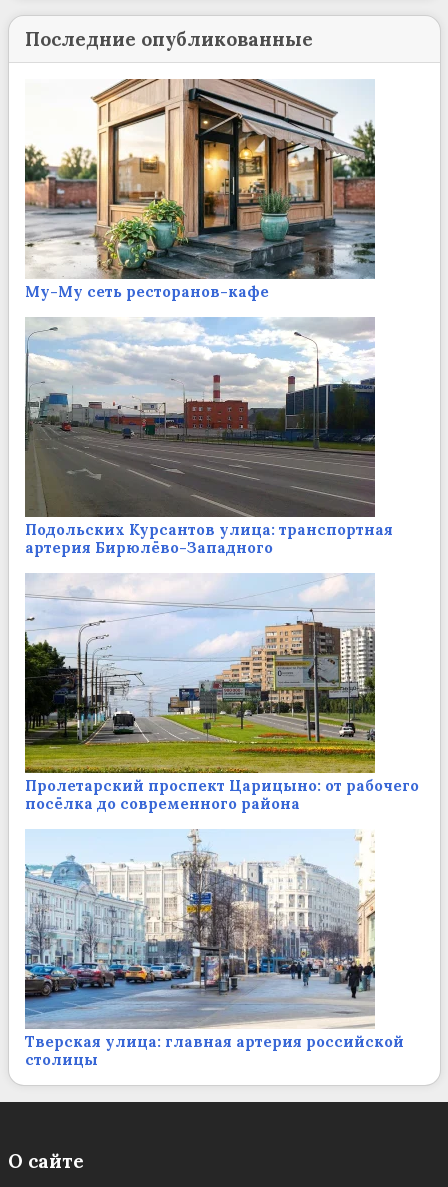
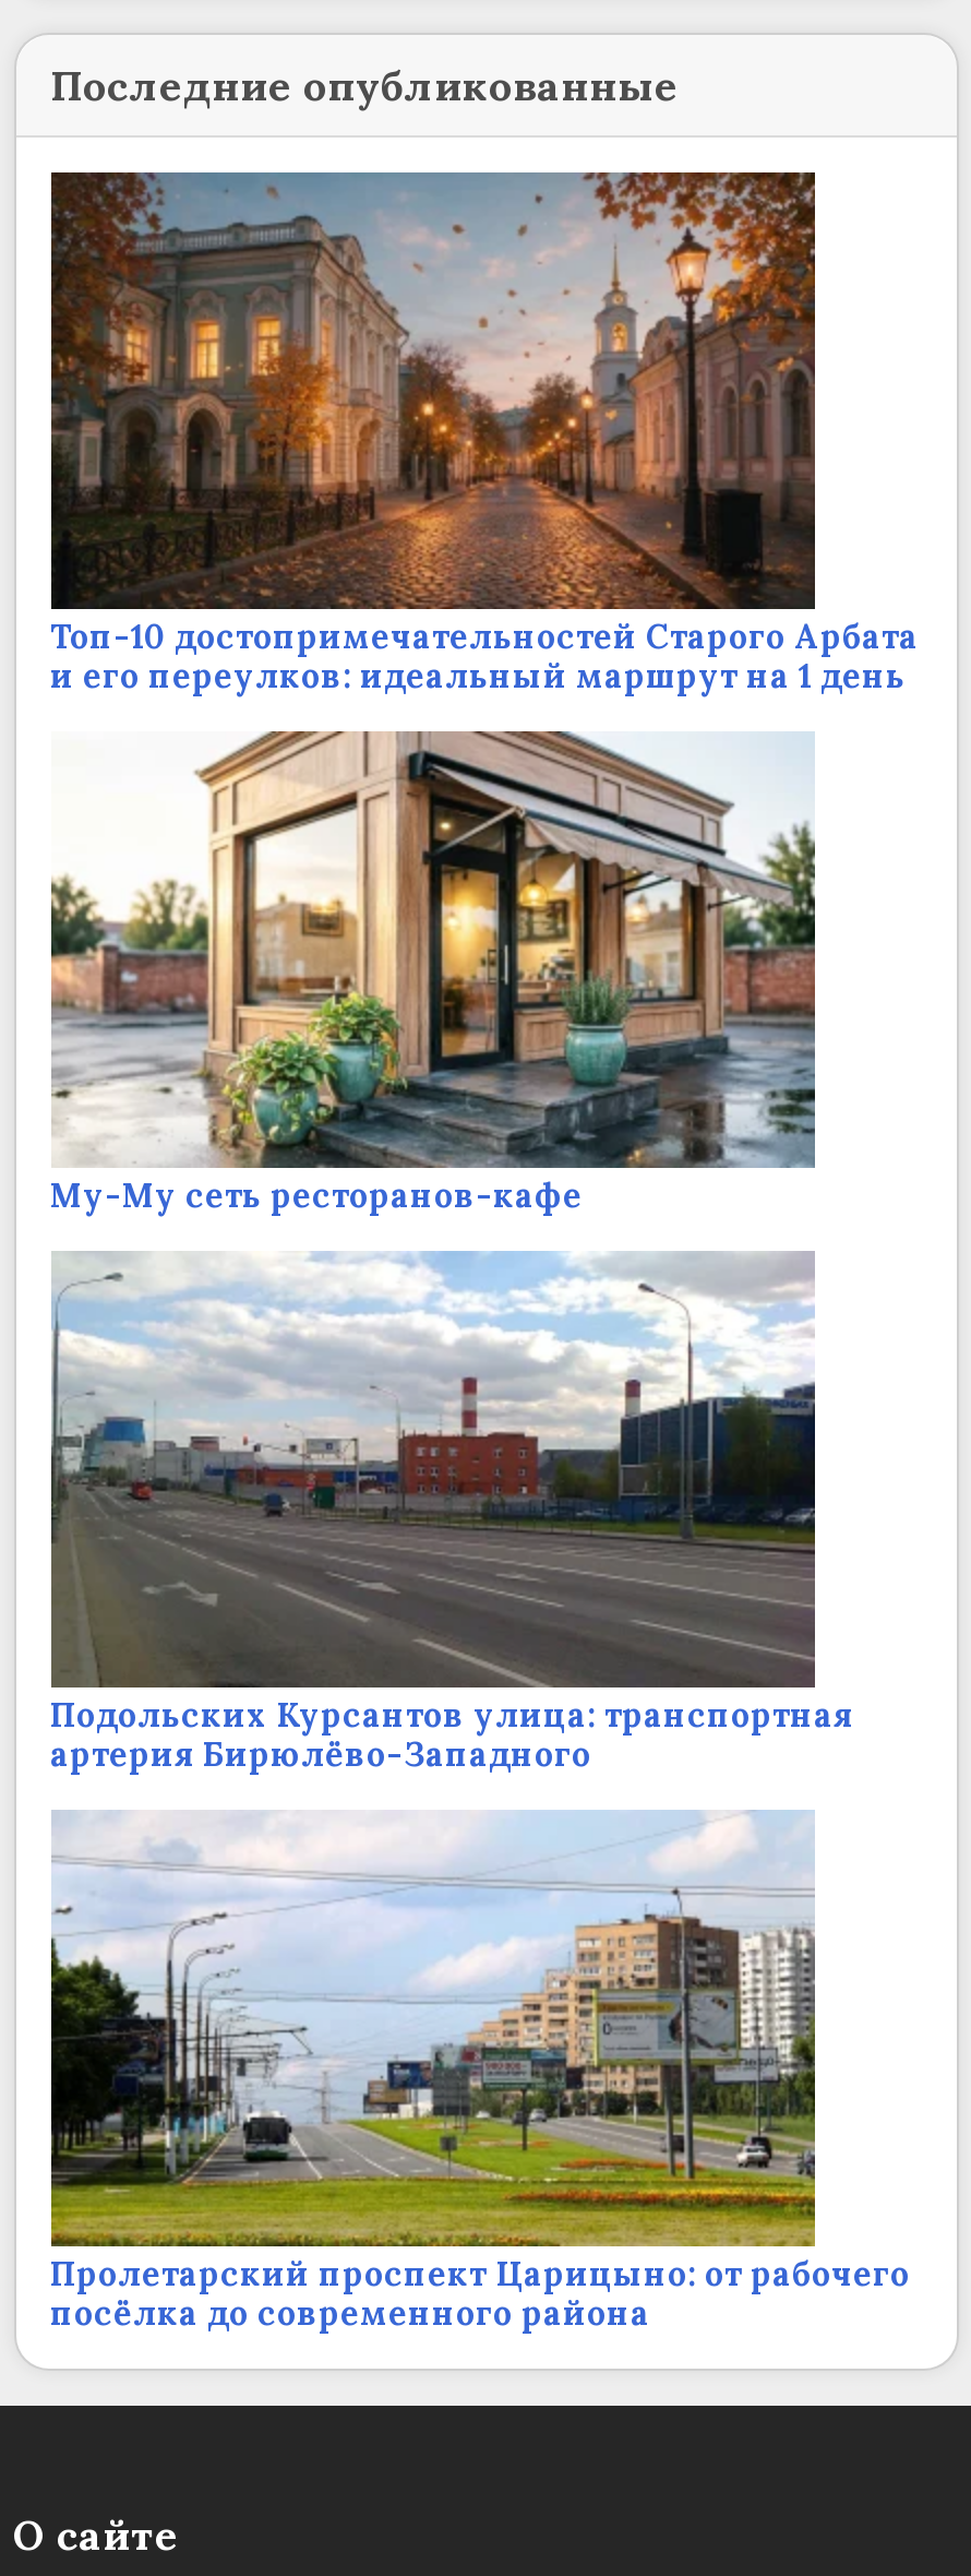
none -> [49,170,919,696] [image] | Топ-10 достопримечательностей Старого Арбата | и его переулков: идеальный маршрут на 1 день
moved [23,77,418,813] -> [47,727,910,2333]: [image] | Му-Му сеть ресторанов-кафе | Подольских Курсантов улица: транспортная | артерия Бирюлёво-Западного | Пролетарский проспект Царицыно: от рабочего | посёлка до современного района
[24,830,403,1069] [image] | Тверская улица: главная артерия российской | столицы -> none

